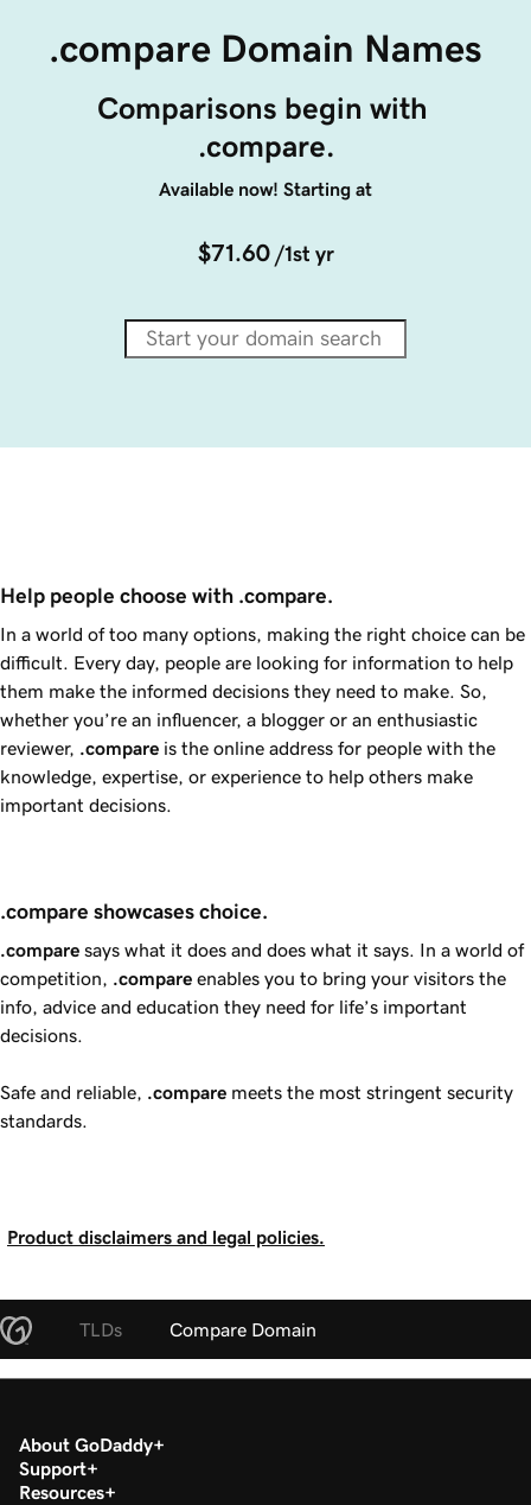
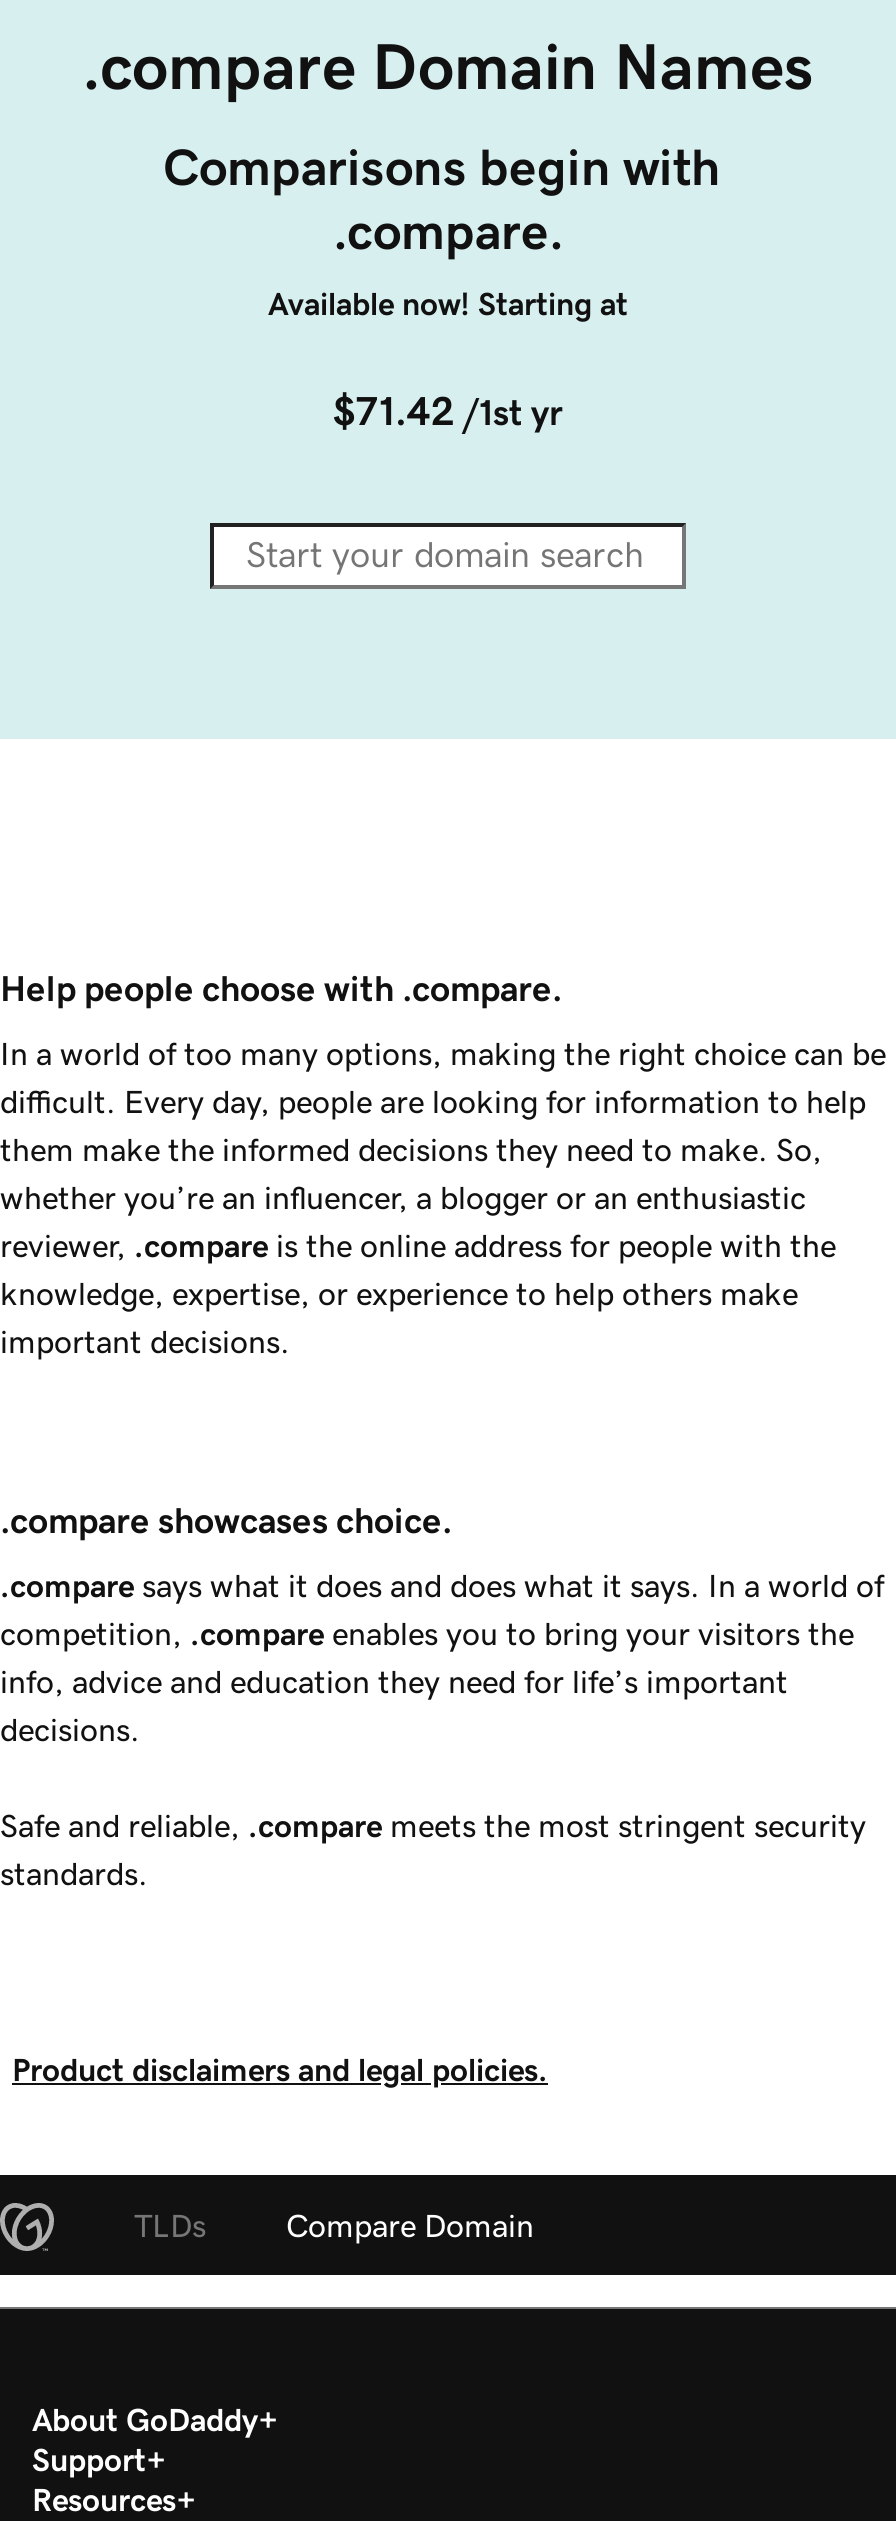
[197,241,334,265] $71.60 /1st yr -> [333,391,563,431] $71.42 /1st yr

